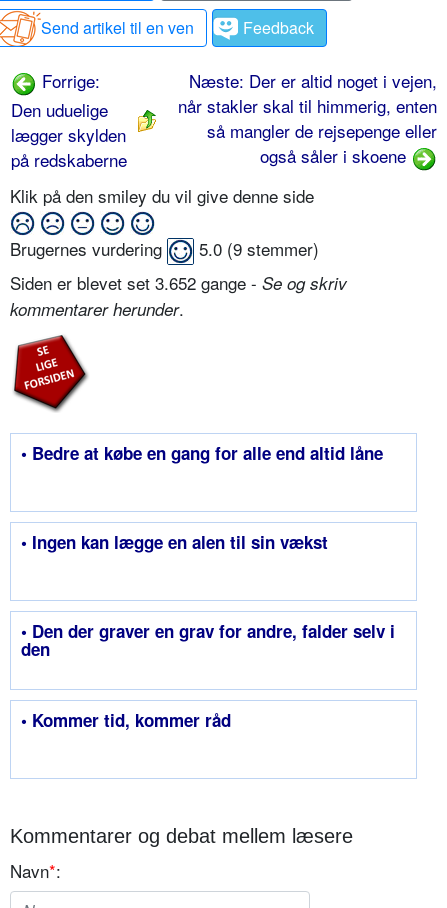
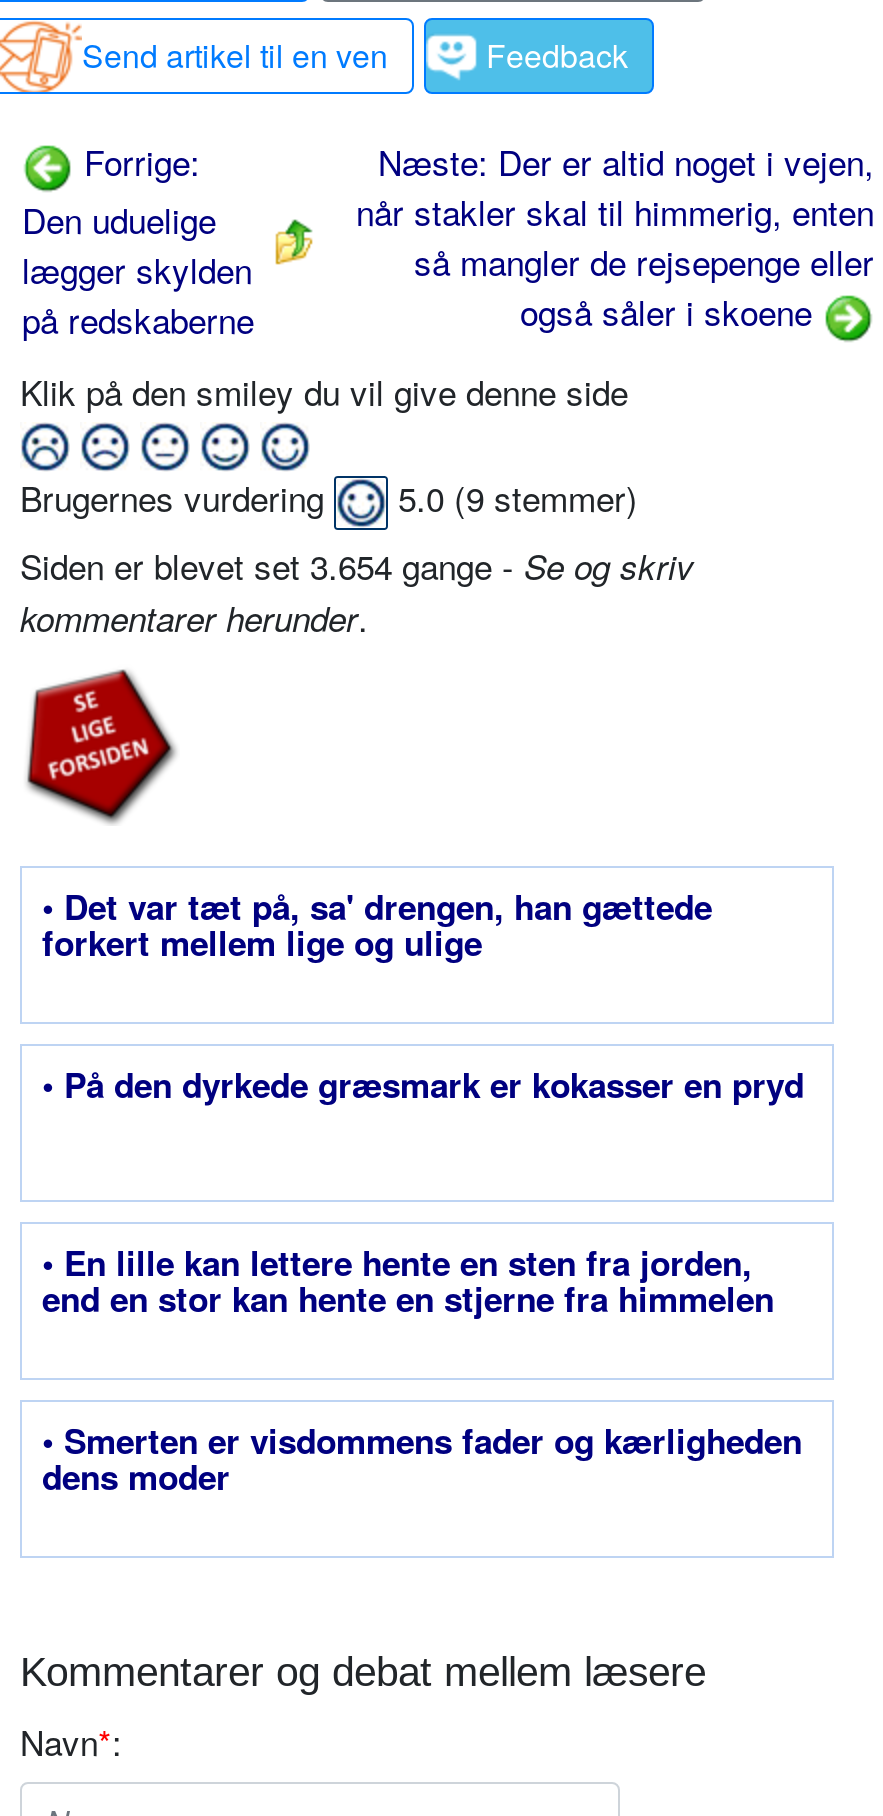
[10,270,347,295] Siden er blevet set 3.652 gange - Se og skriv -> [20,540,694,590] Siden er blevet set 3.654 gange - Se og skriv
[21,441,383,465] • Bedre at købe en gang for alle end altid låne -> [42,882,712,966] • Det var tæt på, sa' drengen, han gættede | forkert mellem lige og ulige
[21,530,328,554] • Ingen kan lægge en alen til sin vækst -> [42,1060,804,1108] • På den dyrkede græsmark er kokasser en pryd
[21,619,395,661] • Den der graver en grav for andre, falder selv i | den -> [42,1238,774,1322] • En lille kan lettere hente en sten fra jorden, | end en stor kan hente en stjerne fra himmelen
[21,708,231,732] • Kommer tid, kommer råd -> [42,1416,802,1500] • Smerten er visdommens fader og kærligheden | dens moder

